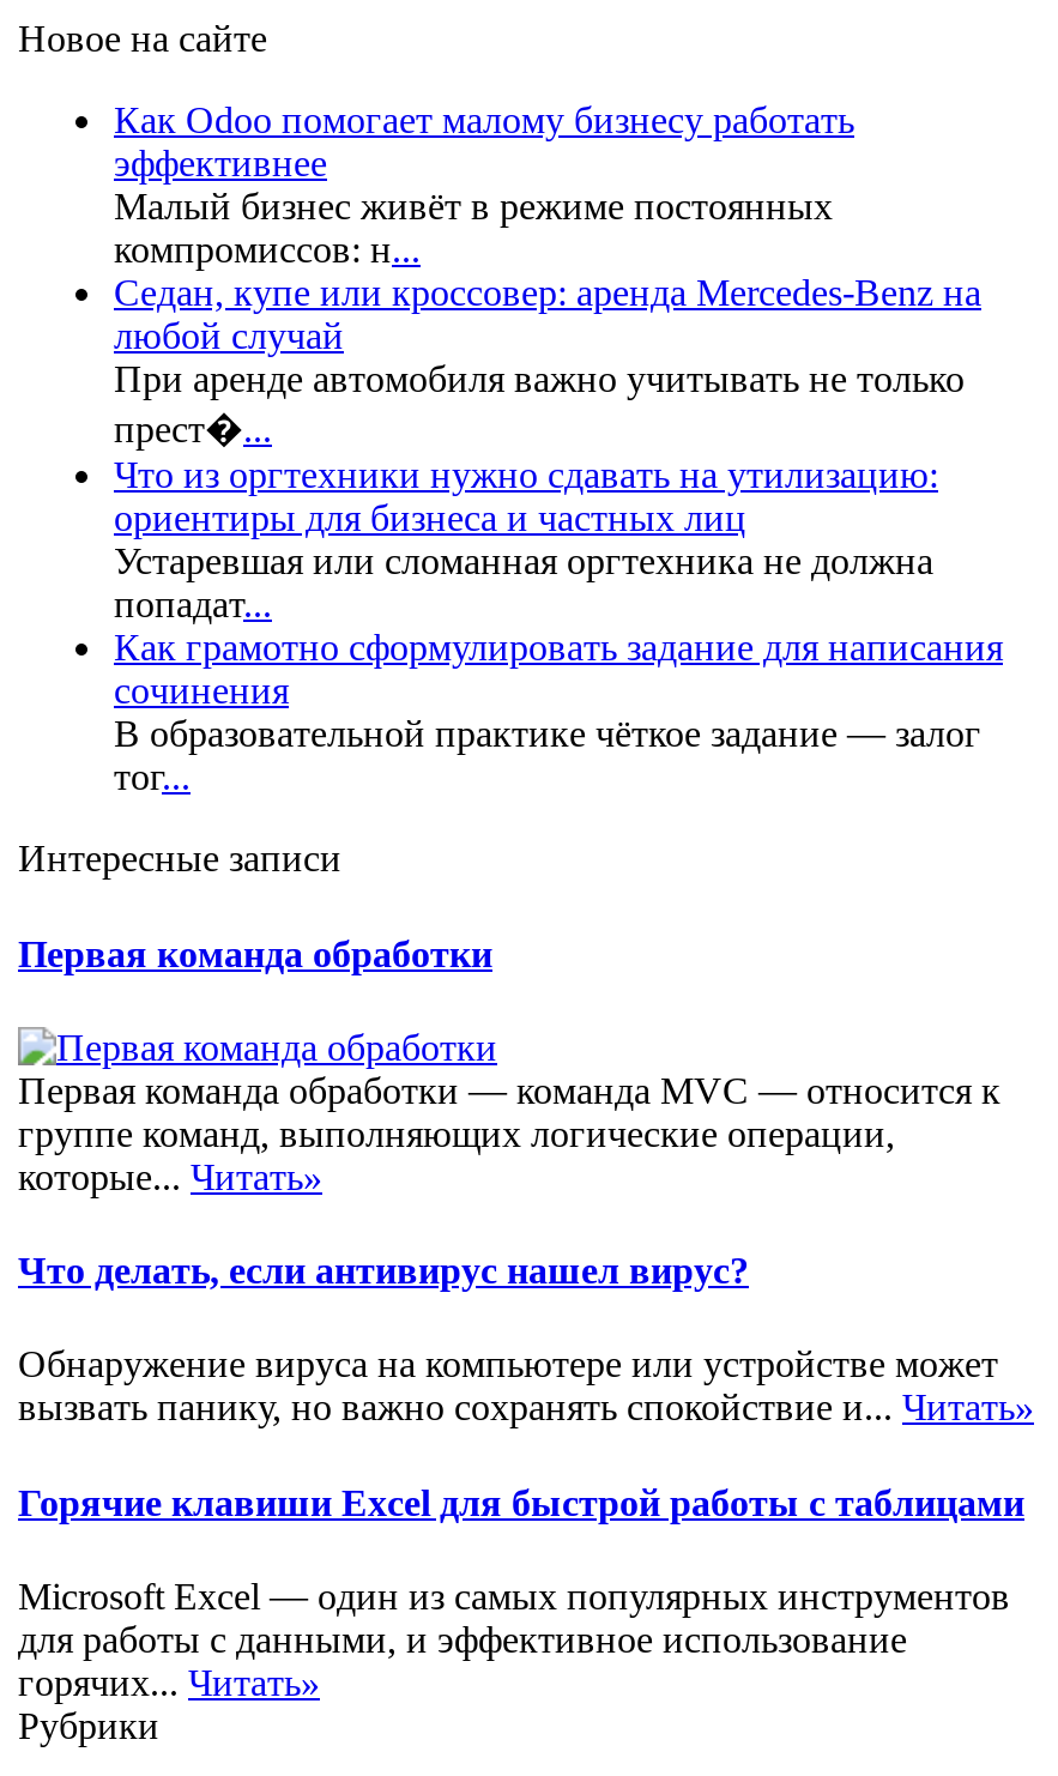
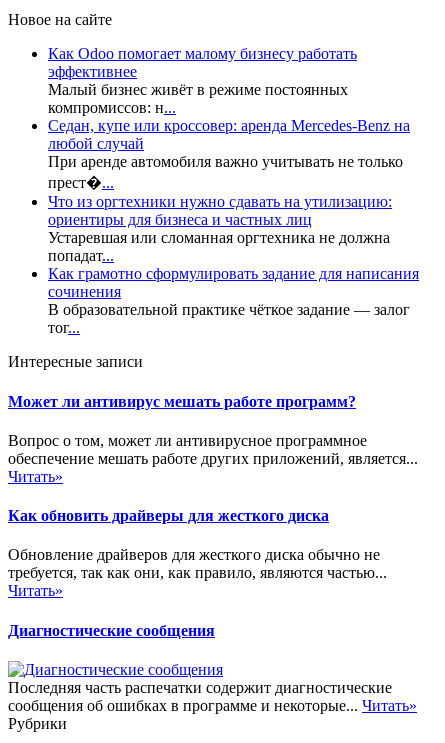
[18,933,492,973] Первая команда обработки -> [8,393,356,410] Может ли антивирус мешать работе программ?
[18,1070,1000,1197] Первая команда обработки — команда MVC — относится к | группе команд, выполняющих логические операции, | которые... Читать» -> [8,432,418,485] Вопрос о том, может ли антивирусное программное | обеспечение мешать работе других приложений, является... | Читать»
[18,1250,749,1291] Что делать, если антивирус нашел вирус? -> [8,507,329,524] Как обновить драйверы для жесткого диска
[18,1344,1034,1428] Обнаружение вируса на компьютере или устройстве может | вызвать панику, но важно сохранять спокойствие и... Читать» -> [8,546,387,599] Обновление драйверов для жесткого диска обычно не | требуется, так как они, как правило, являются частью... | Читать»
[18,1482,1024,1522] Горячие клавиши Excel для быстрой работы с таблицами -> [8,622,215,639] Диагностические сообщения
[18,1576,1010,1703] Microsoft Excel — один из самых популярных инструментов | для работы с данными, и эффективное использование | горячих... Читать» -> [8,679,417,714] Последняя часть распечатки содержит диагностические | сообщения об ошибках в программе и некоторые... Читать»

